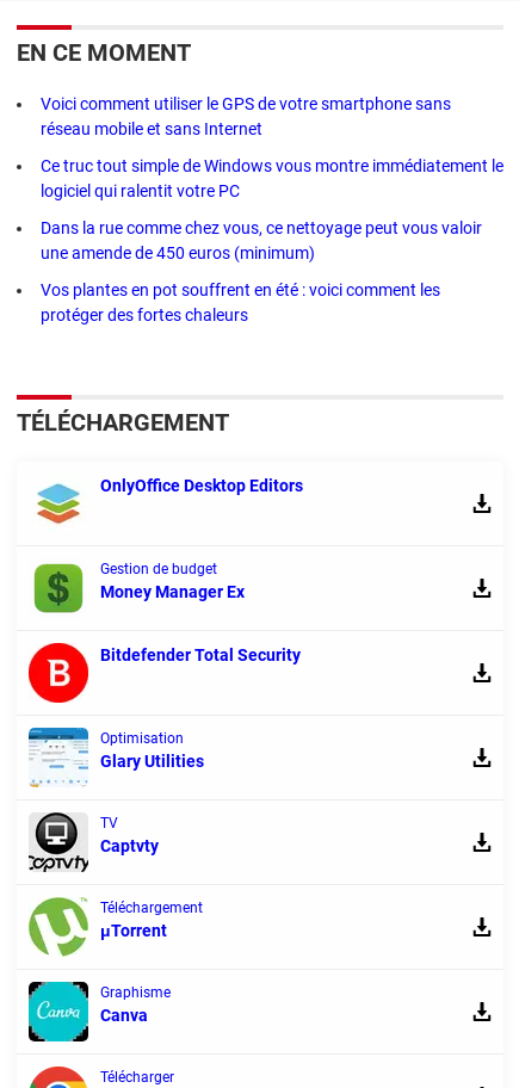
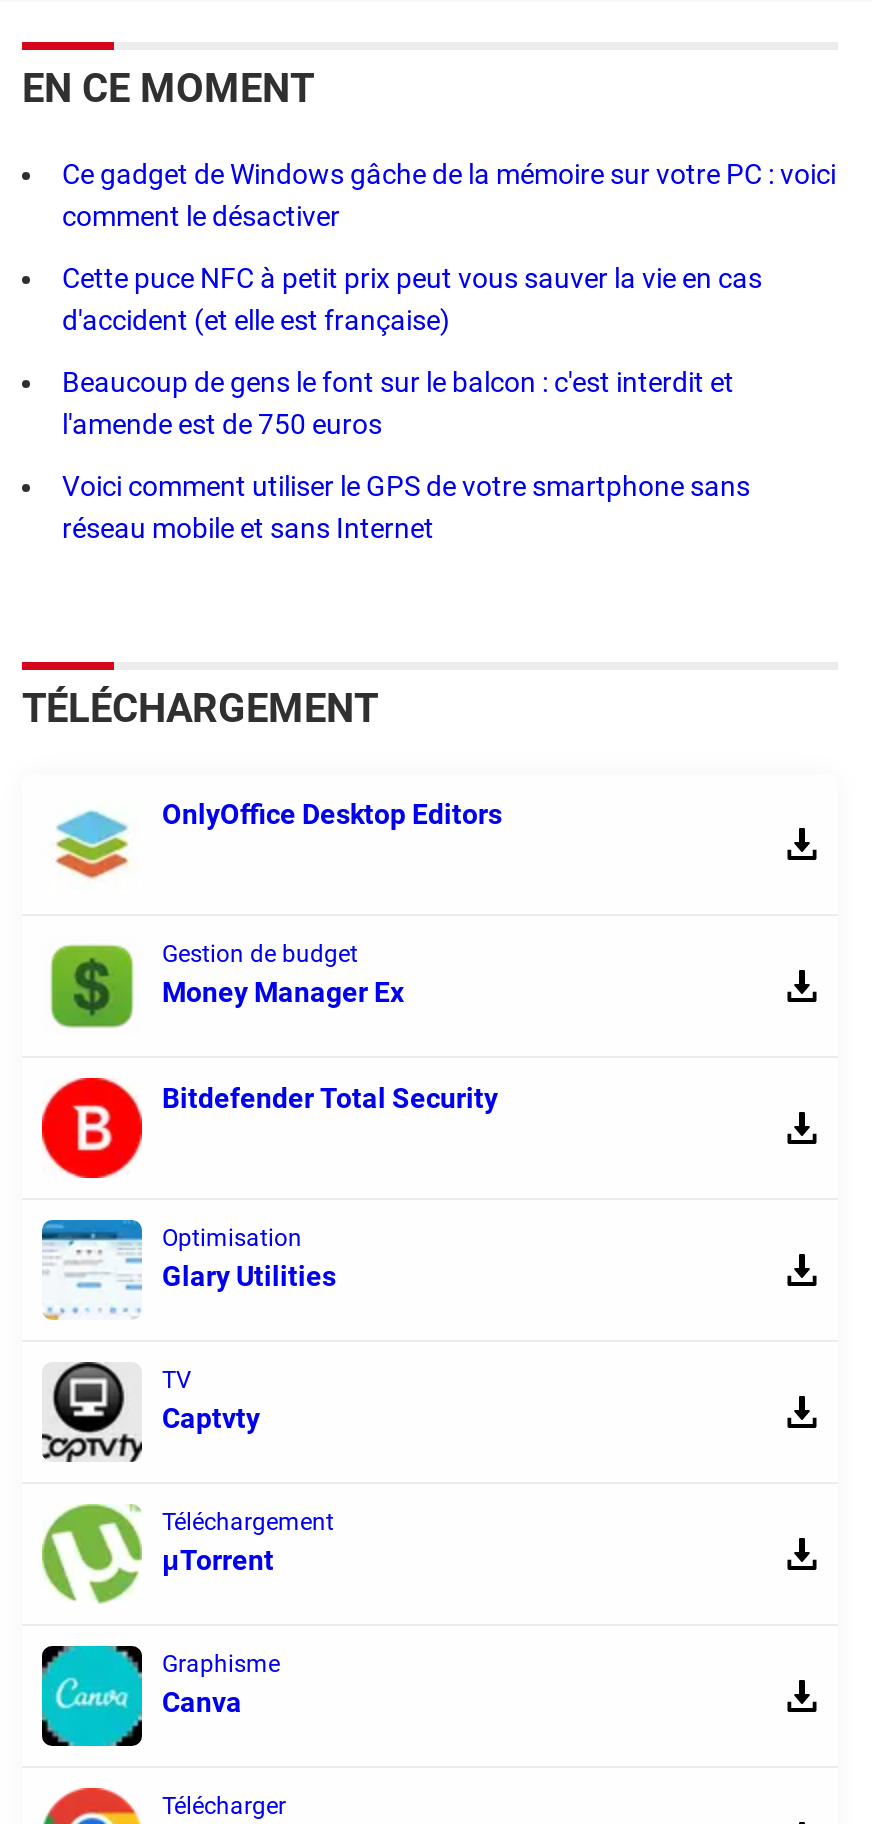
none -> [62,158,836,440] Ce gadget de Windows gâche de la mémoire sur votre PC : voici | comment le désactiver | Cette puce NFC à petit prix peut vous sauver la vie en cas | d'accident (et elle est française) | Beaucoup de gens le font sur le balcon : c'est interdit et | l'amende est de 750 euros
moved [41,94,451,139] -> [62,470,750,544]: Voici comment utiliser le GPS de votre smartphone sans | réseau mobile et sans Internet
[41,156,503,325] Ce truc tout simple de Windows vous montre immédiatement le | logiciel qui ralentit votre PC | Dans la rue comme chez vous, ce nettoyage peut vous valoir | une amende de 450 euros (minimum) | Vos plantes en pot souffrent en été : voici comment les | protéger des fortes chaleurs -> none

